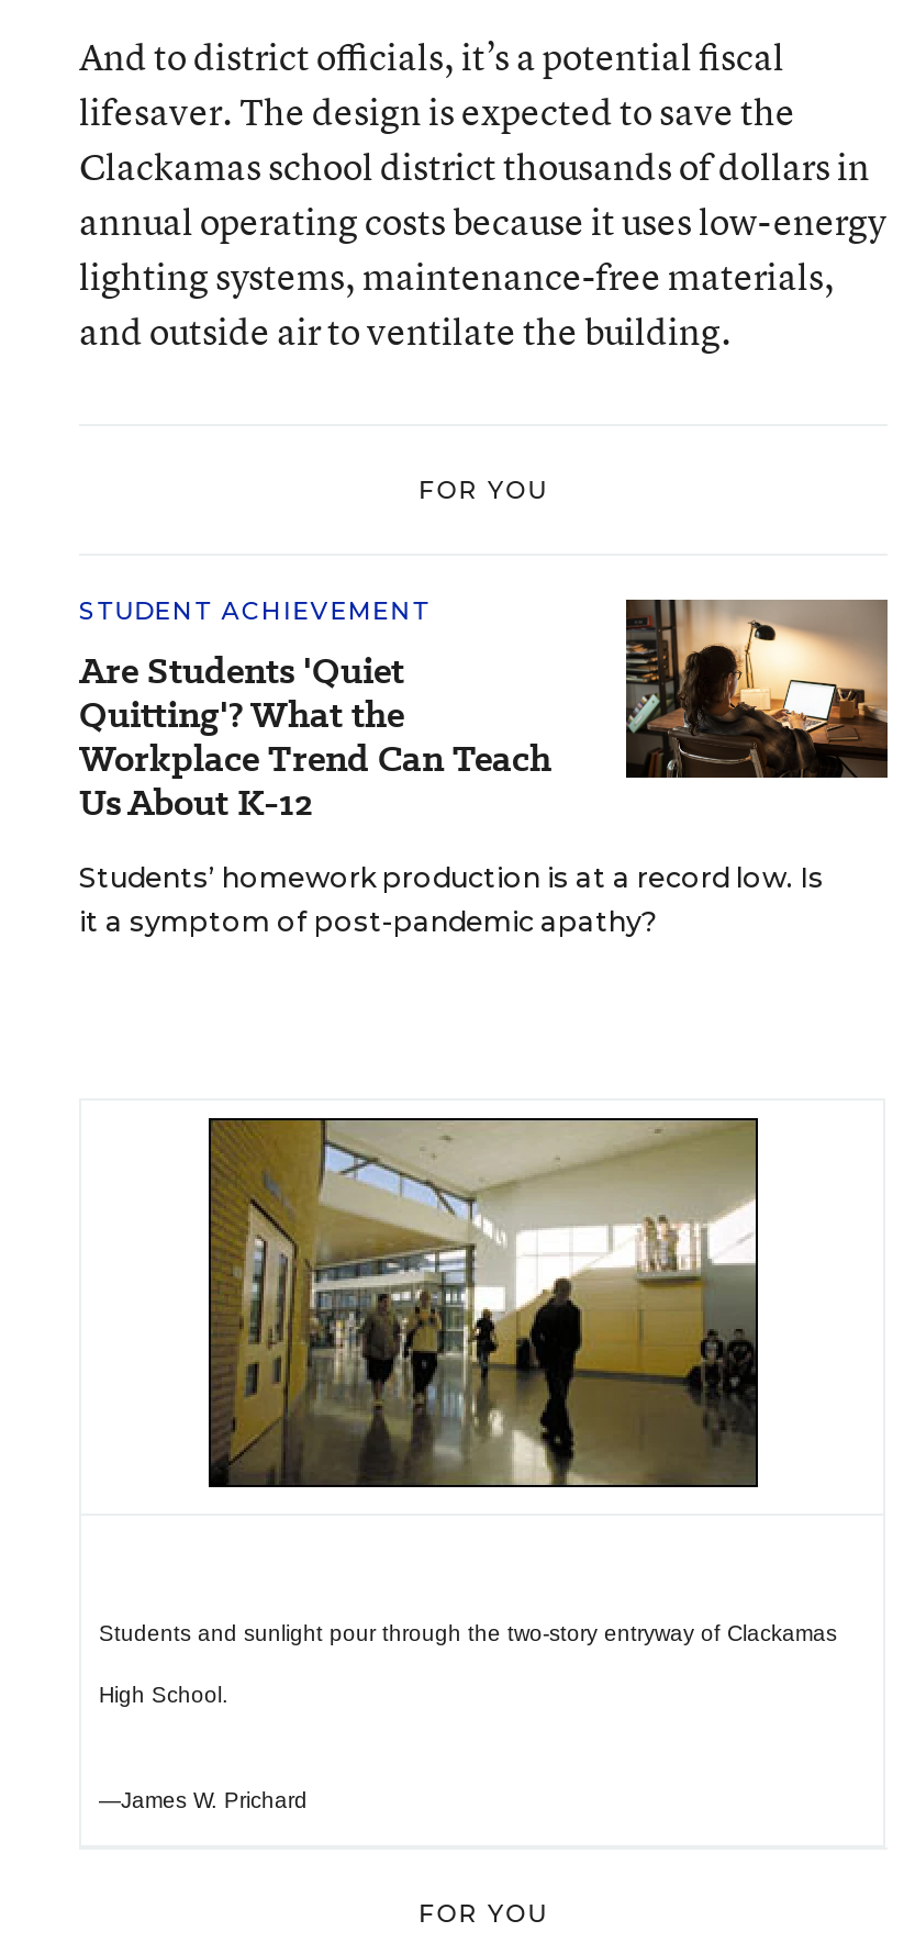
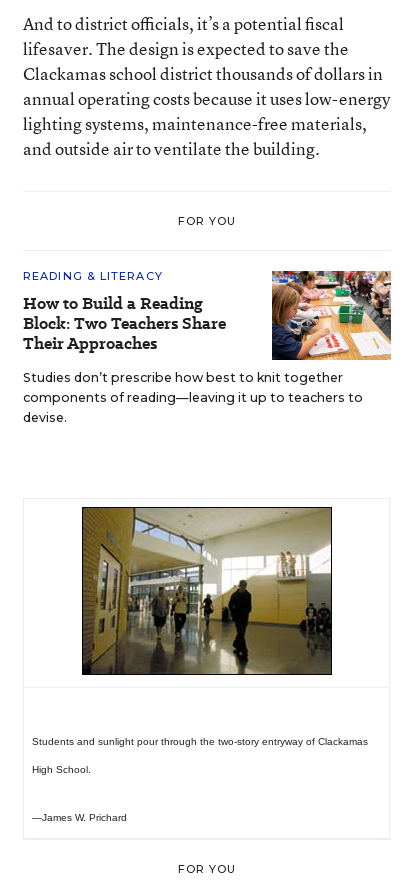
[79,595,551,828] STUDENT ACHIEVEMENT | Are Students 'Quiet | Quitting'? What the | Workplace Trend Can Teach | Us About K-12 -> [23,269,226,355] READING & LITERACY | How to Build a Reading | Block: Two Teachers Share | Their Approaches
[79,598,890,938] [image] | Students’ homework production is at a record low. Is | it a symptom of post-pandemic apathy? -> [23,270,392,425] [image] | Studies don’t prescribe how best to knit together | components of reading—leaving it up to teachers to | devise.

